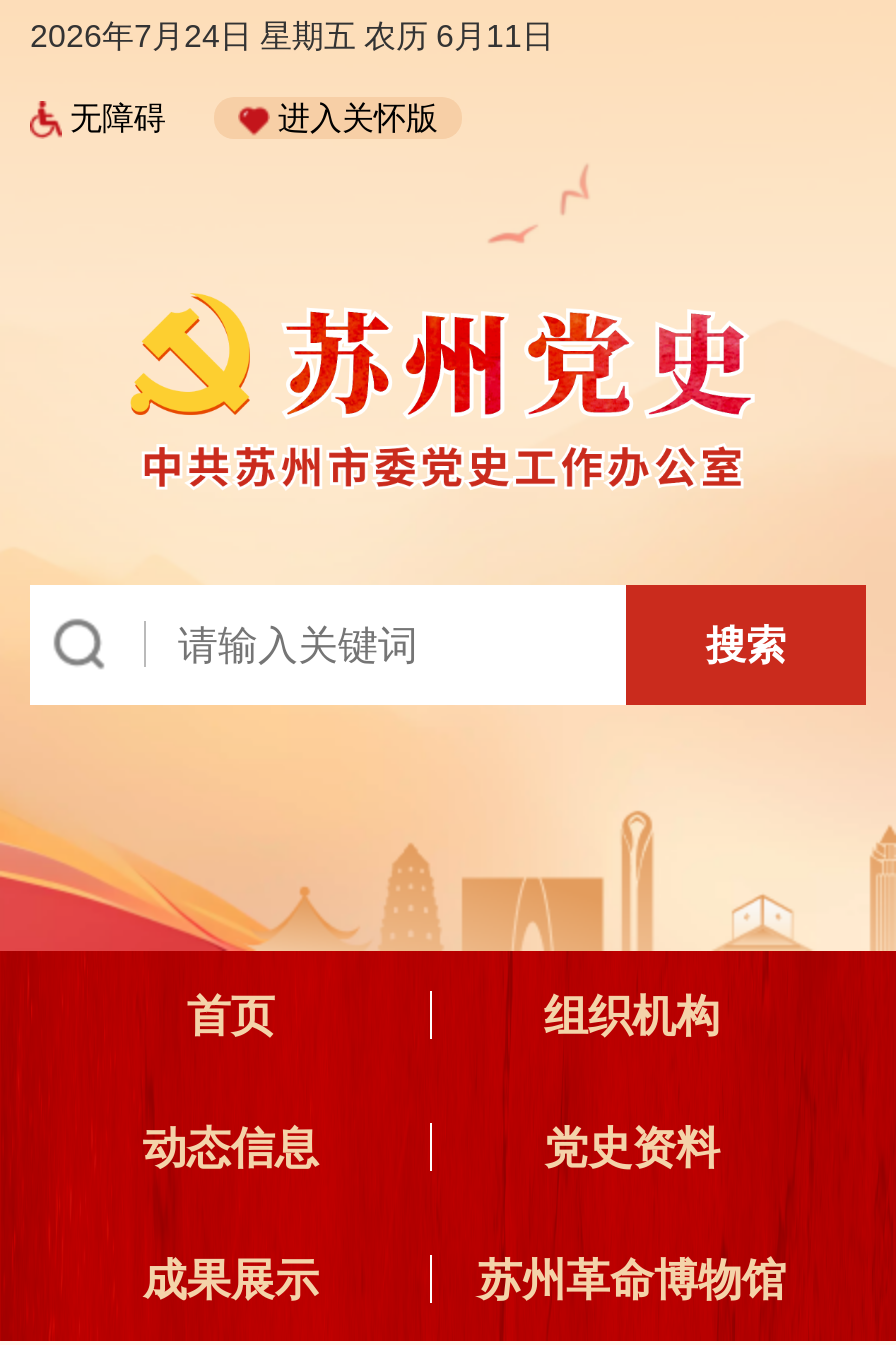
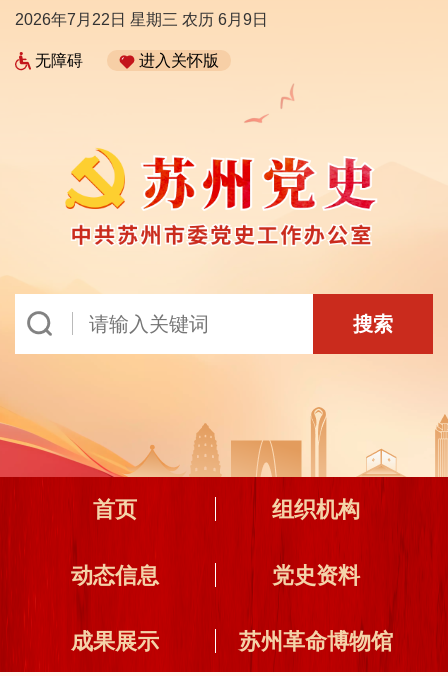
[30,19,554,53] 2026年7月24日 星期五 农历 6月11日 -> [15,11,268,28] 2026年7月22日 星期三 农历 6月9日

